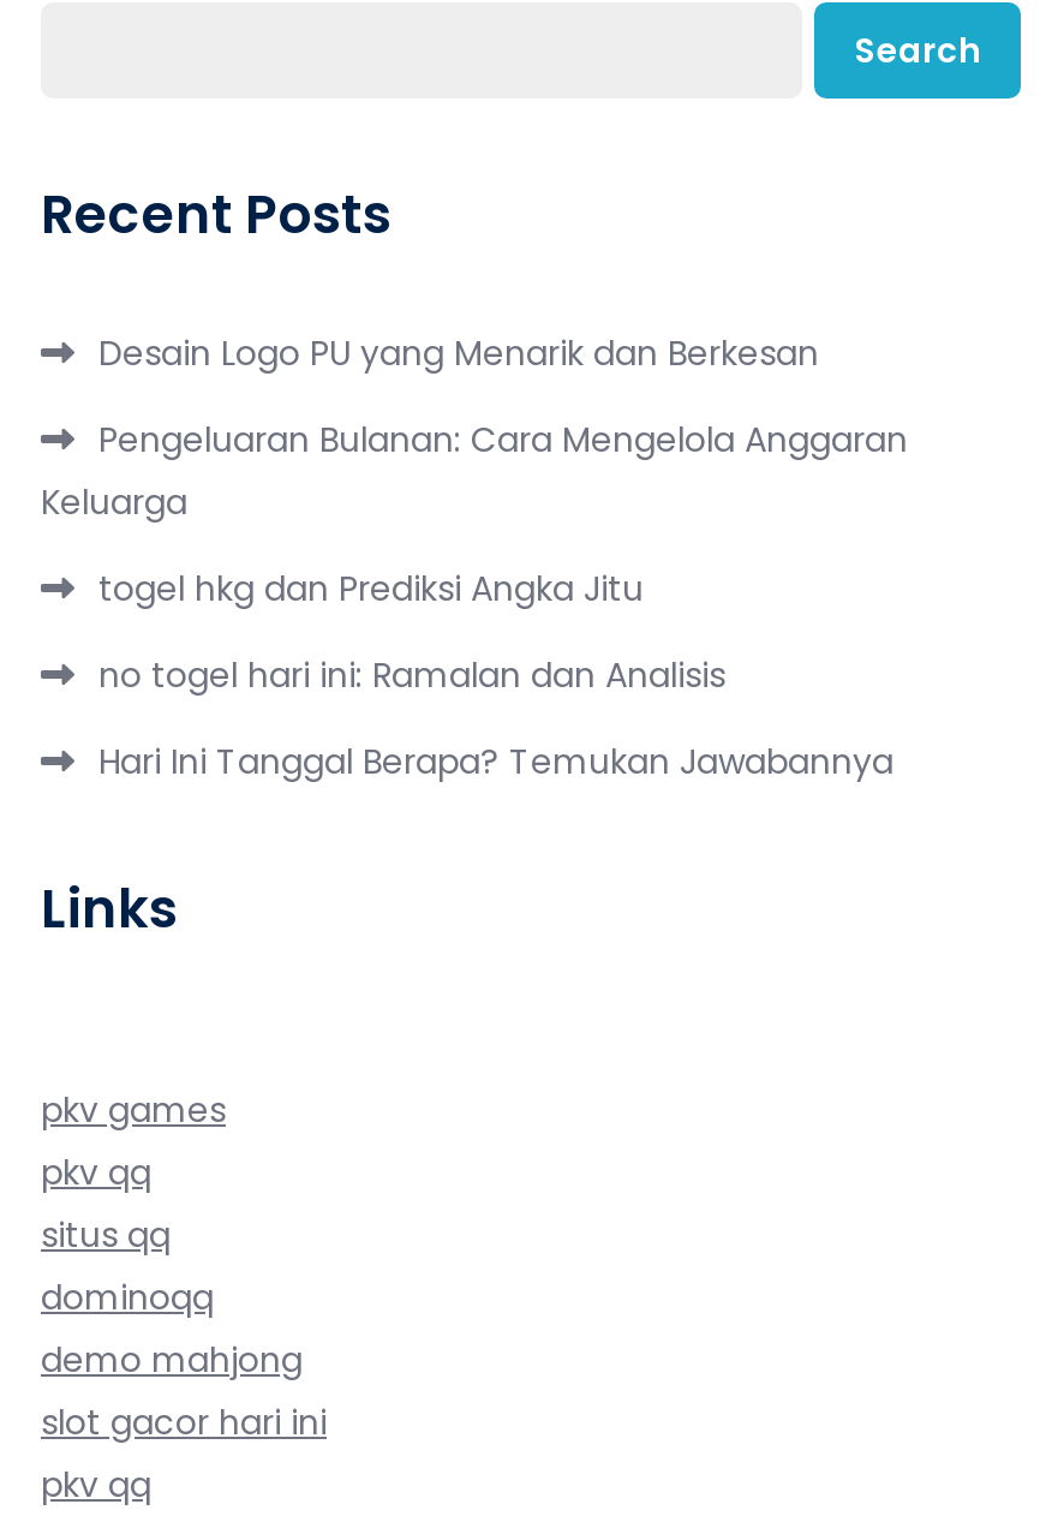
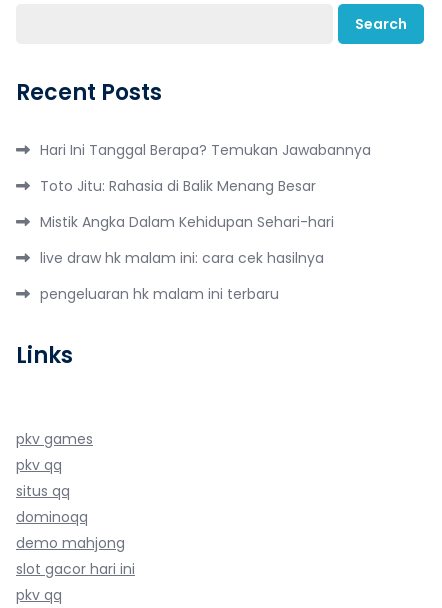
[41,328,908,698] Desain Logo PU yang Menarik dan Berkesan | Pengeluaran Bulanan: Cara Mengelola Anggaran | Keluarga | togel hkg dan Prediksi Angka Jitu | no togel hari ini: Ramalan dan Analisis -> none
moved [98,737,893,785] -> [40,140,371,160]: Hari Ini Tanggal Berapa? Temukan Jawabannya
none -> [40,176,334,304] Toto Jitu: Rahasia di Balik Menang Besar | Mistik Angka Dalam Kehidupan Sehari-hari | live draw hk malam ini: cara cek hasilnya | pengeluaran hk malam ini terbaru

